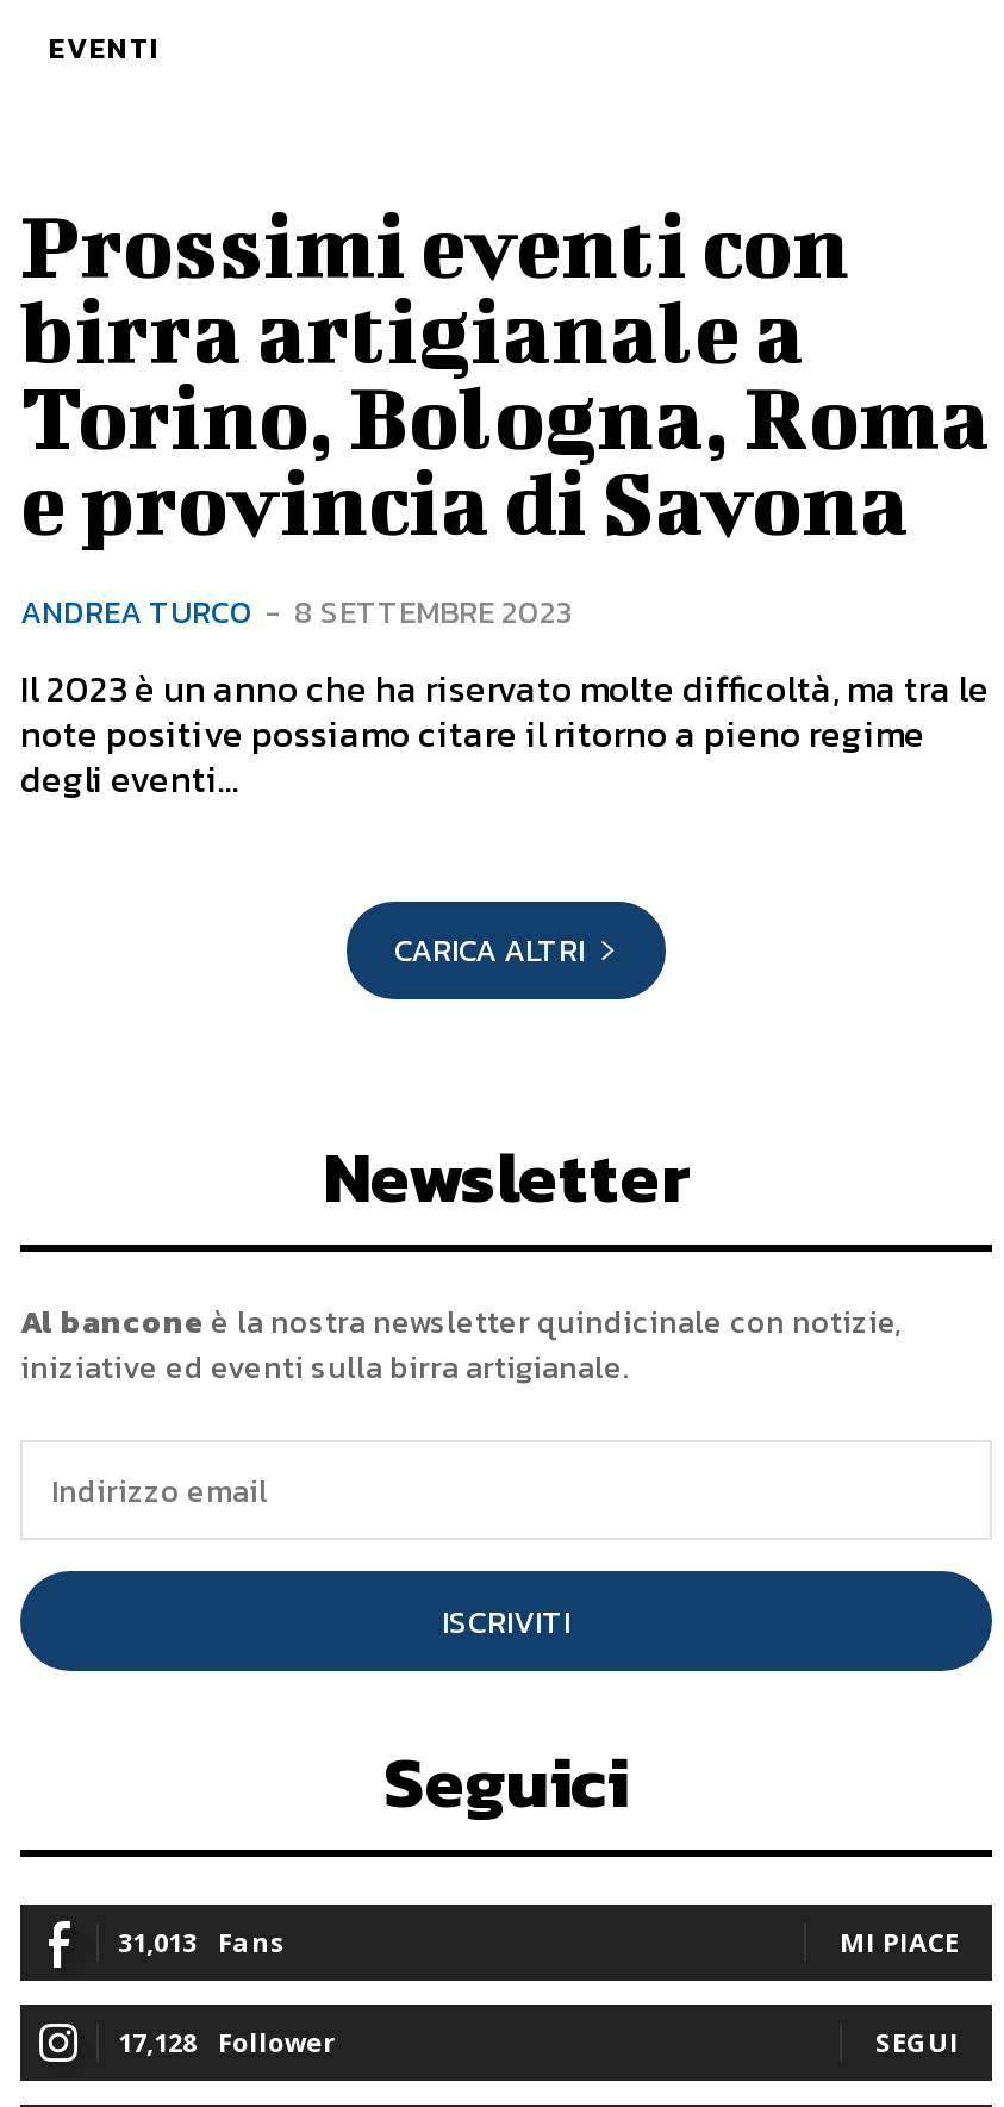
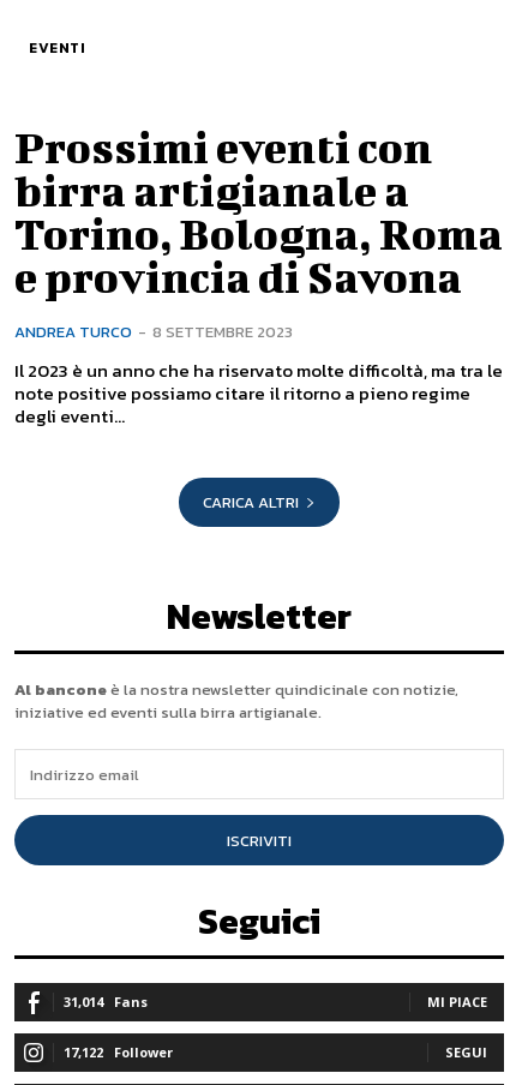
[118,1924,285,1960] 31,013 Fans -> [64,993,148,1011] 31,014 Fans
[118,2024,335,2060] 17,128 Follower -> [64,1043,173,1061] 17,122 Follower

